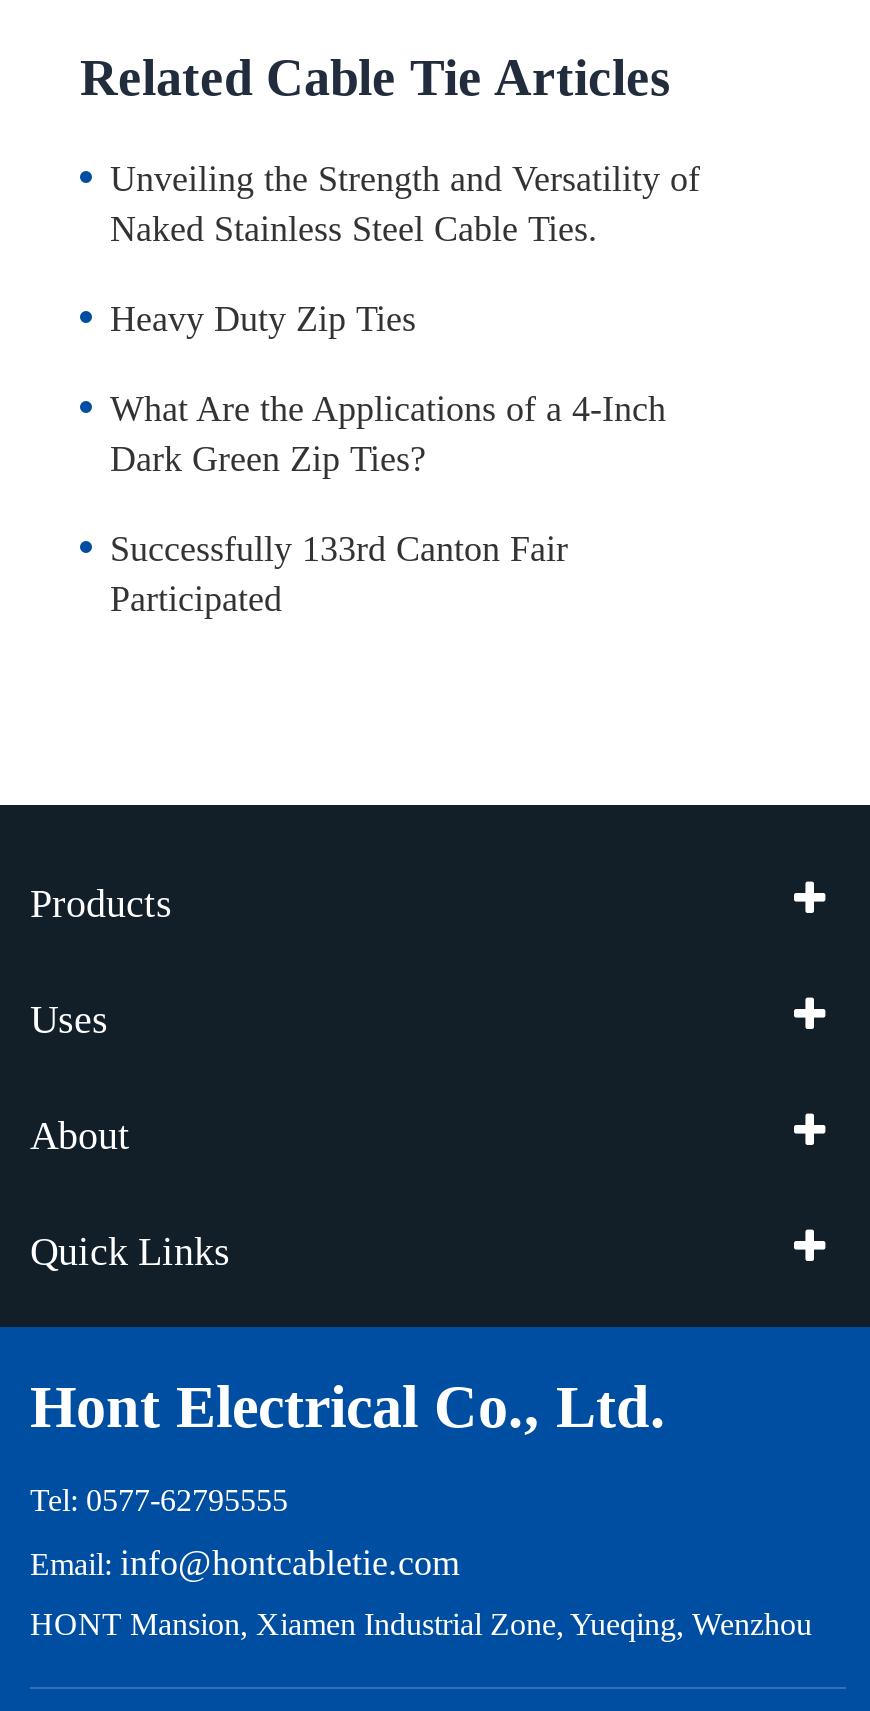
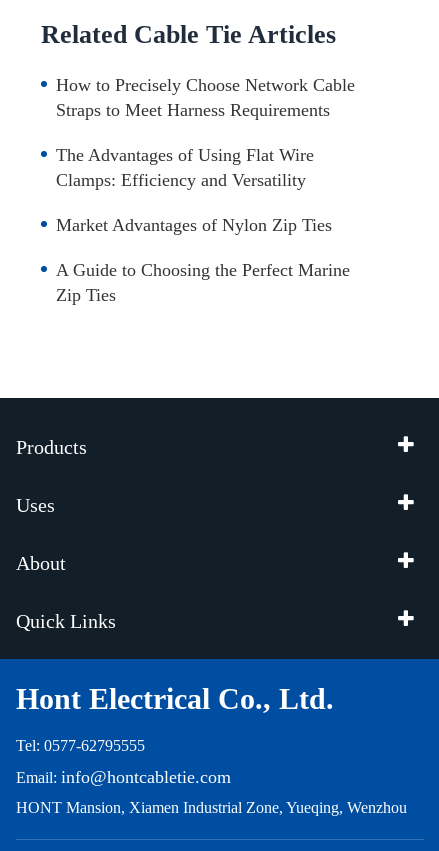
[110,159,700,249] Unveiling the Strength and Versatility of | Naked Stainless Steel Cable Ties. -> [56,75,355,120] How to Precisely Choose Network Cable | Straps to Meet Harness Requirements
[110,299,416,339] Heavy Duty Zip Ties -> [56,145,314,190] The Advantages of Using Flat Wire | Clamps: Efficiency and Versatility
[110,389,666,479] What Are the Applications of a 4-Inch | Dark Green Zip Ties? -> [56,215,332,235] Market Advantages of Nylon Zip Ties
[110,529,568,619] Successfully 133rd Canton Fair | Participated -> [56,260,350,305] A Guide to Choosing the Perfect Marine | Zip Ties

